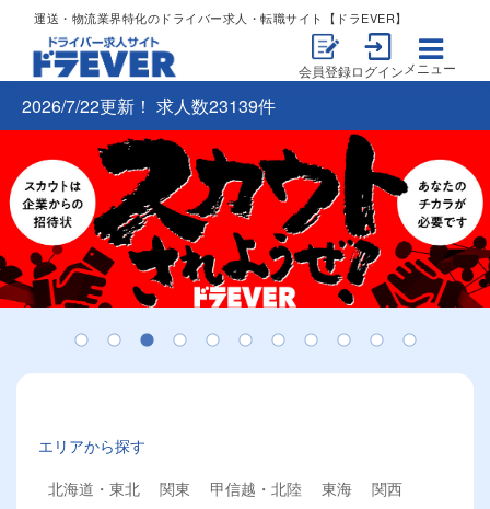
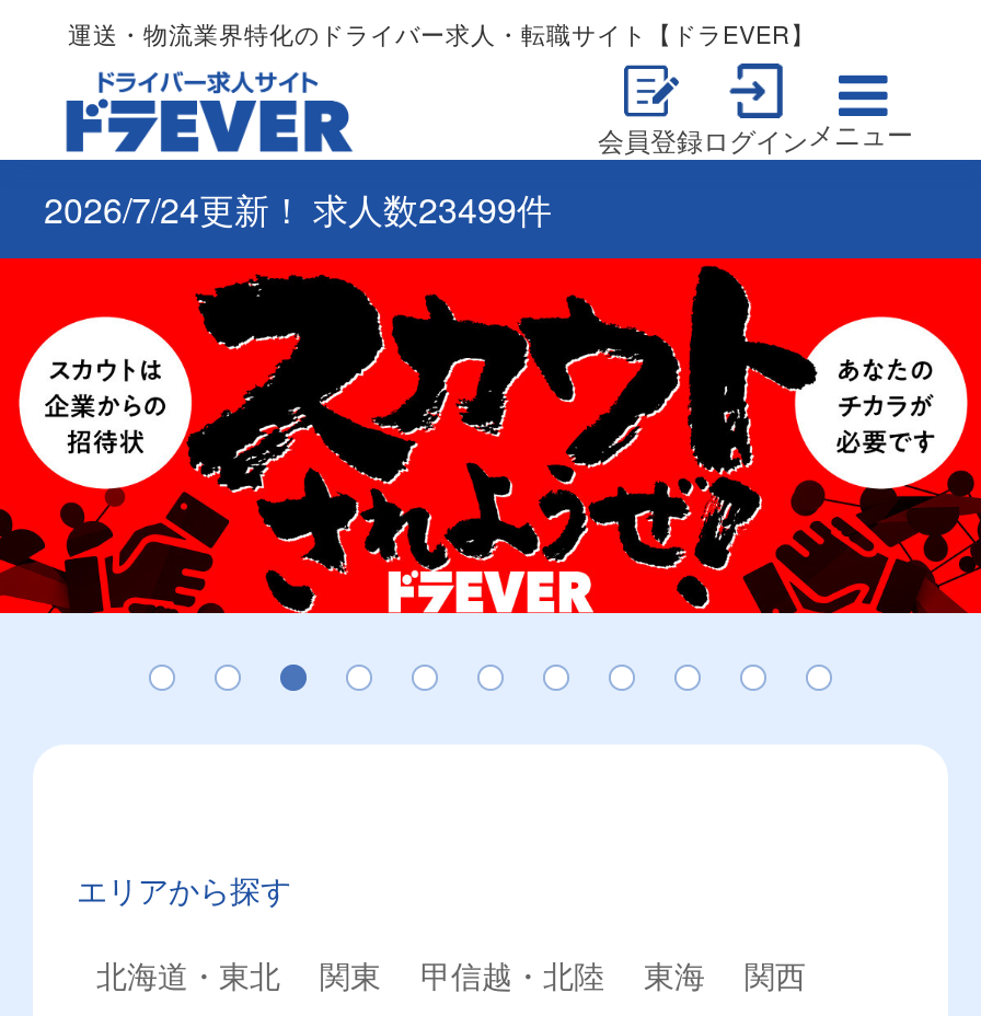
[22,92,276,118] 2026/7/22更新！ 求人数23139件 -> [44,183,552,233] 2026/7/24更新！ 求人数23499件

